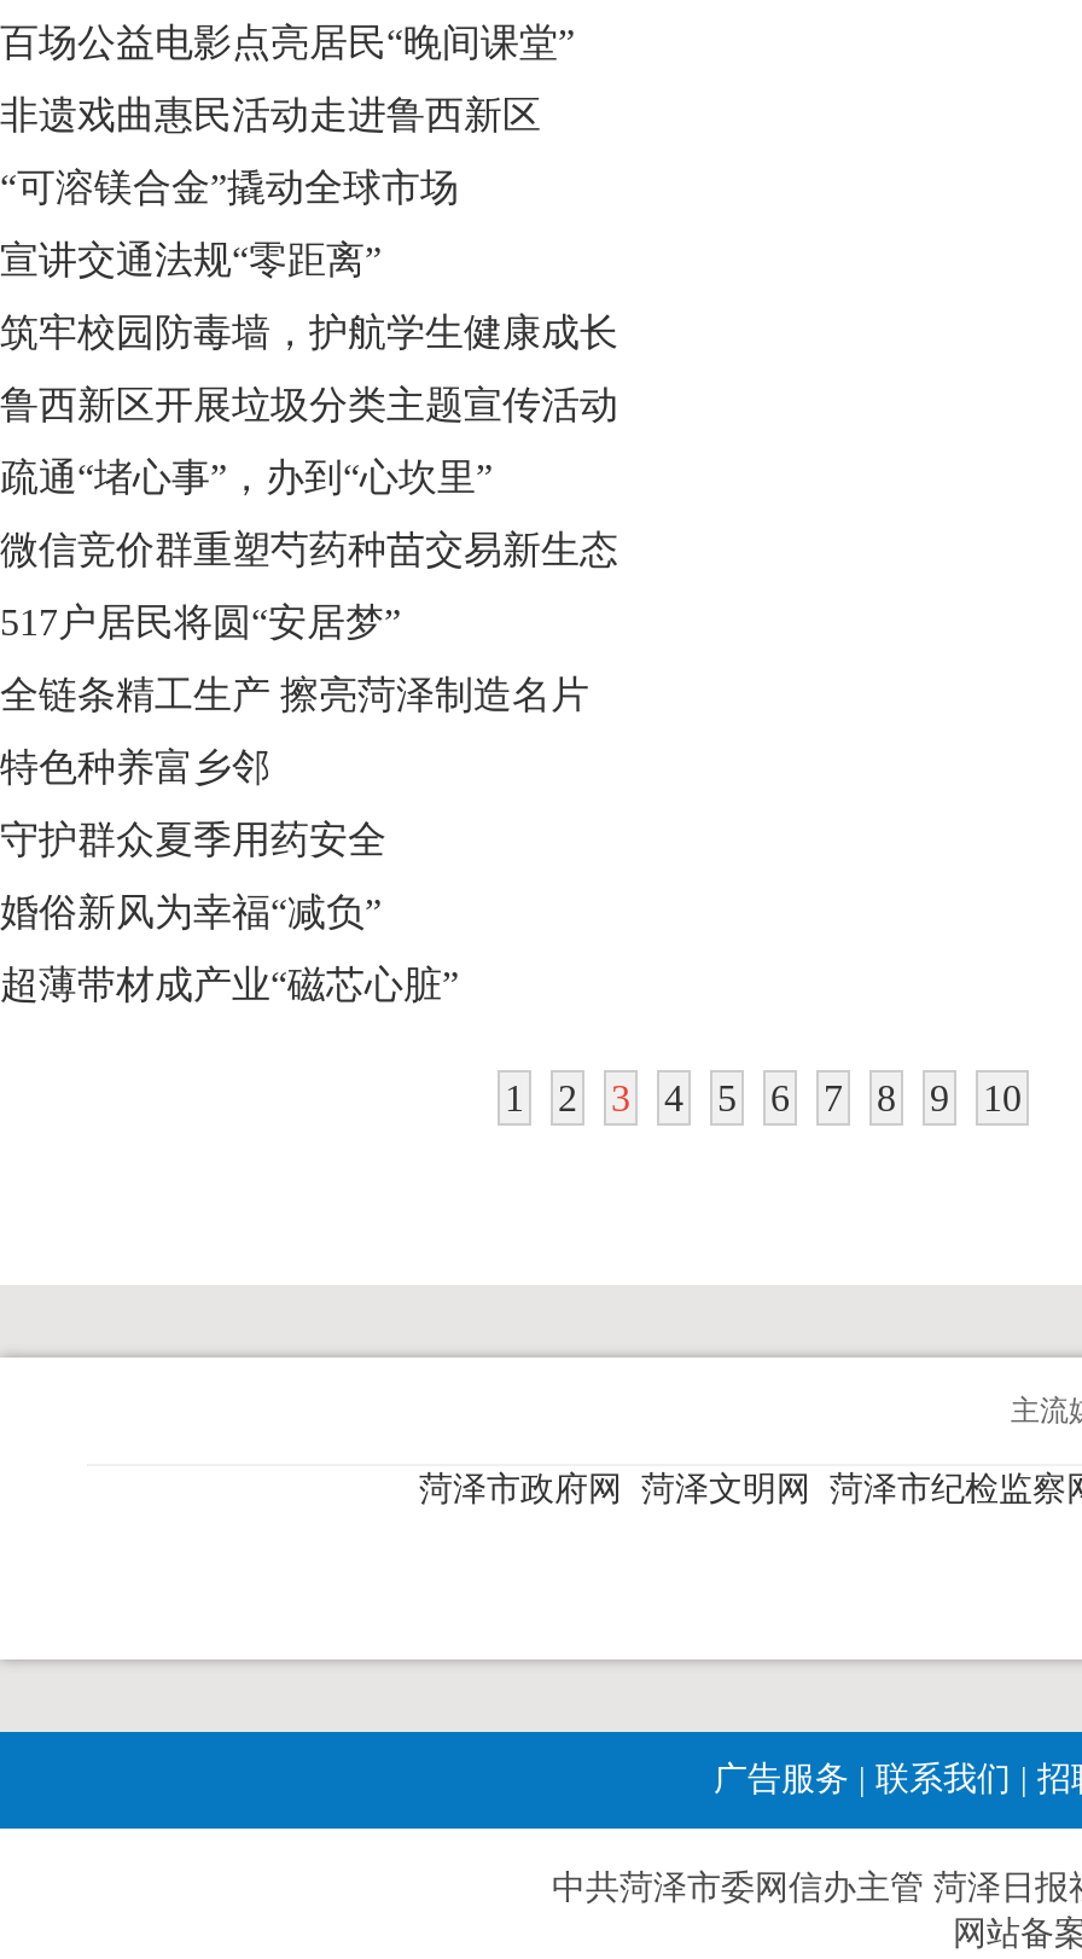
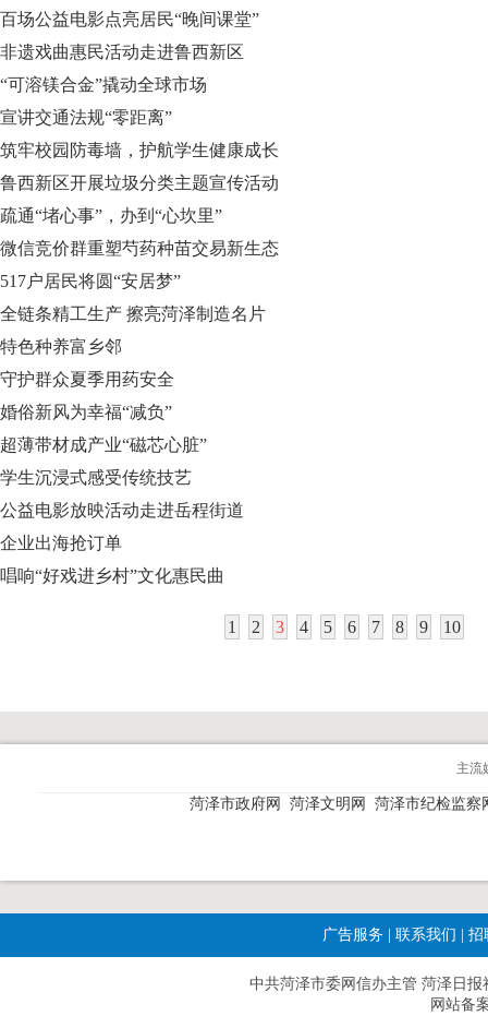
none -> [0,468,244,585] 学生沉浸式感受传统技艺 | 公益电影放映活动走进岳程街道 | 企业出海抢订单 | 唱响“好戏进乡村”文化惠民曲

